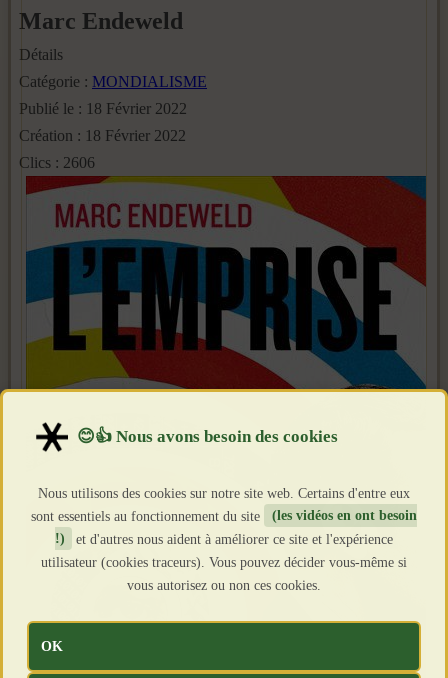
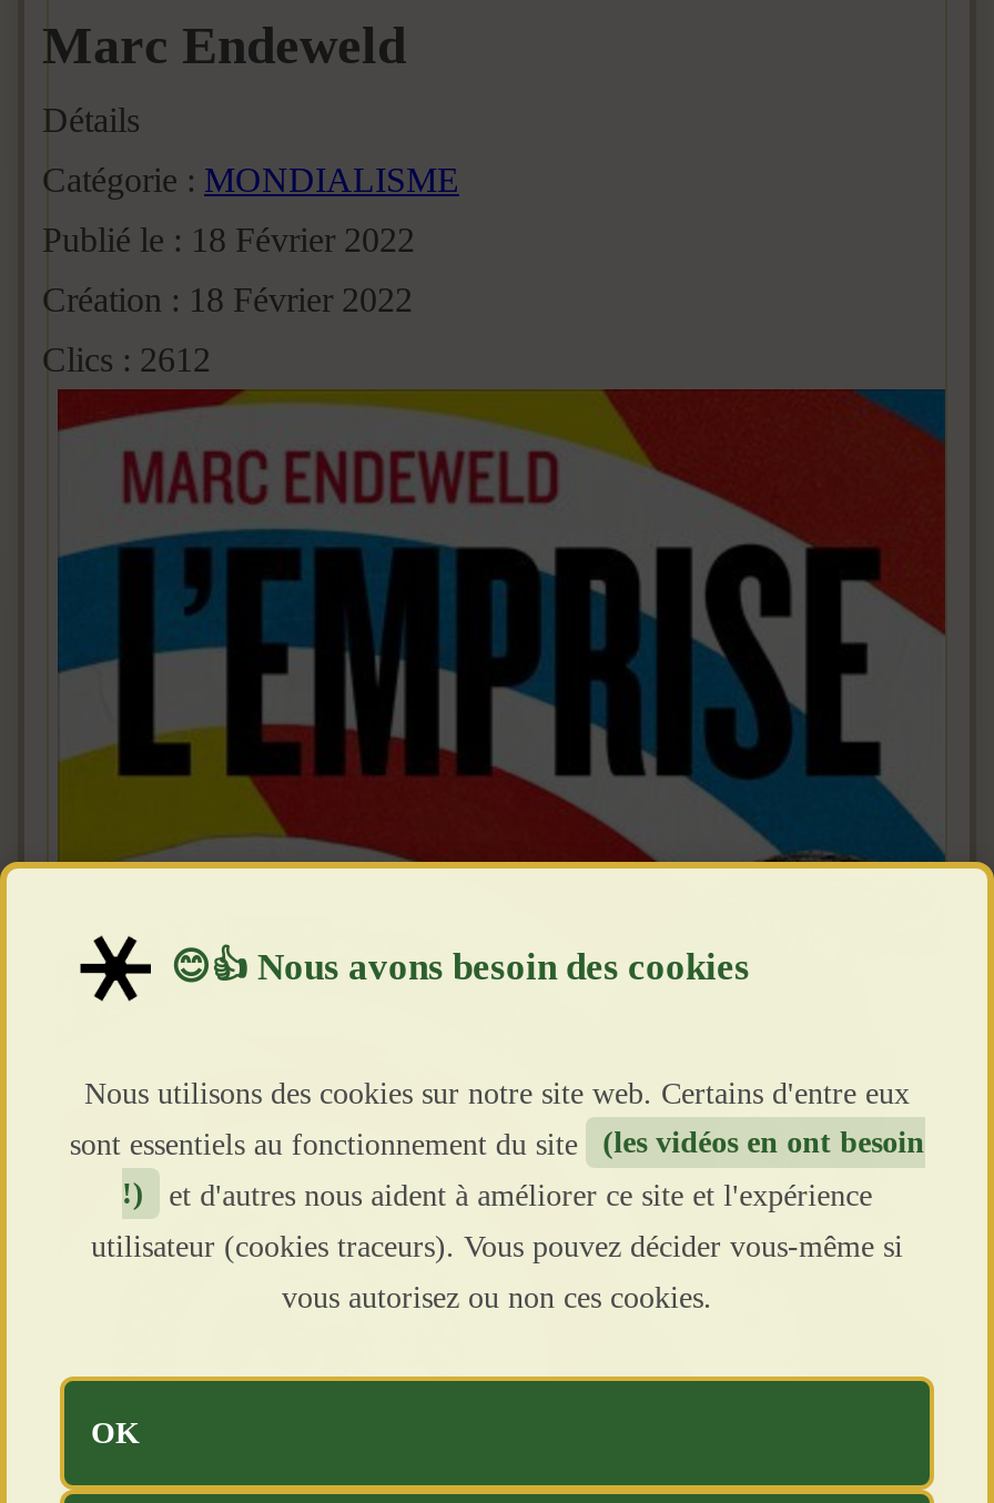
[19,154,95,171] Clics : 2606 -> [42,341,211,378] Clics : 2612

